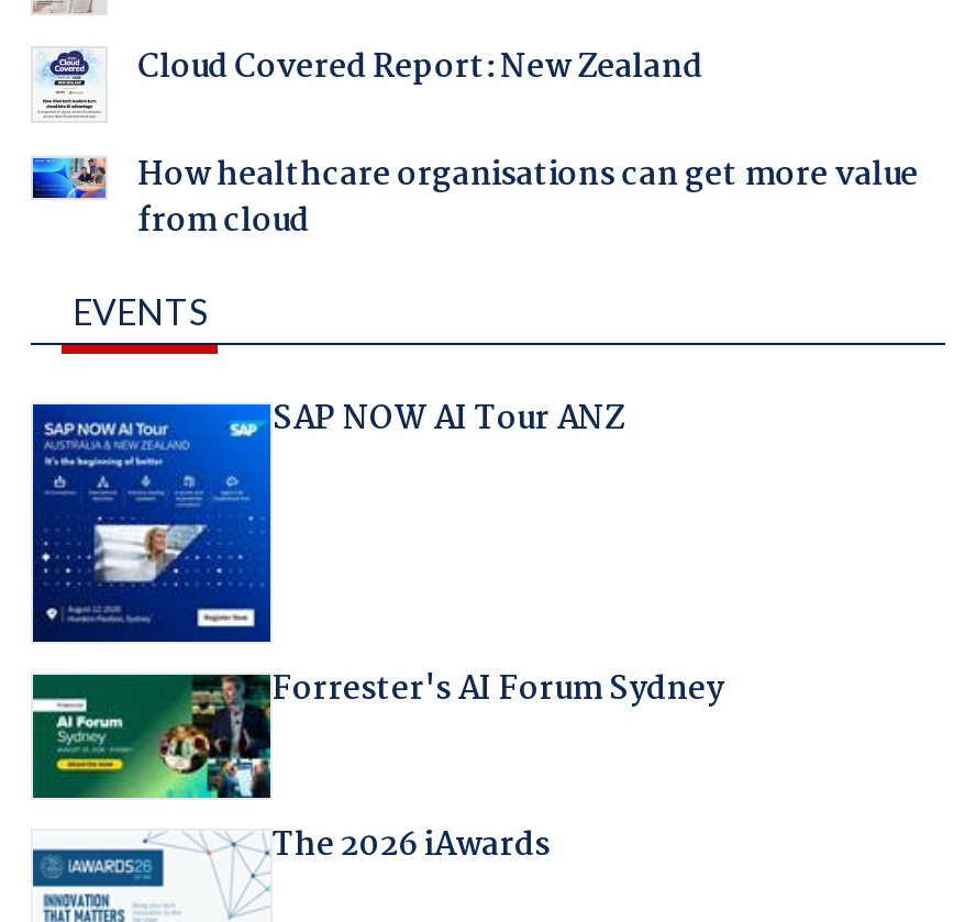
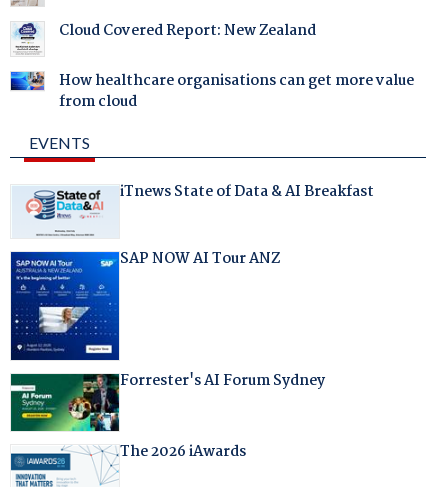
none -> [13,180,374,237] [image] | iTnews State of Data & AI Breakfast

